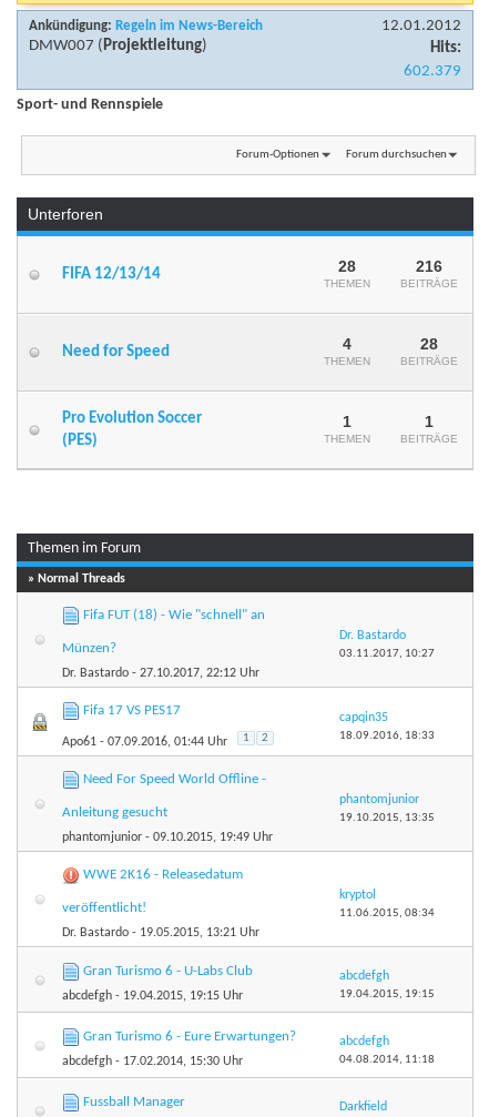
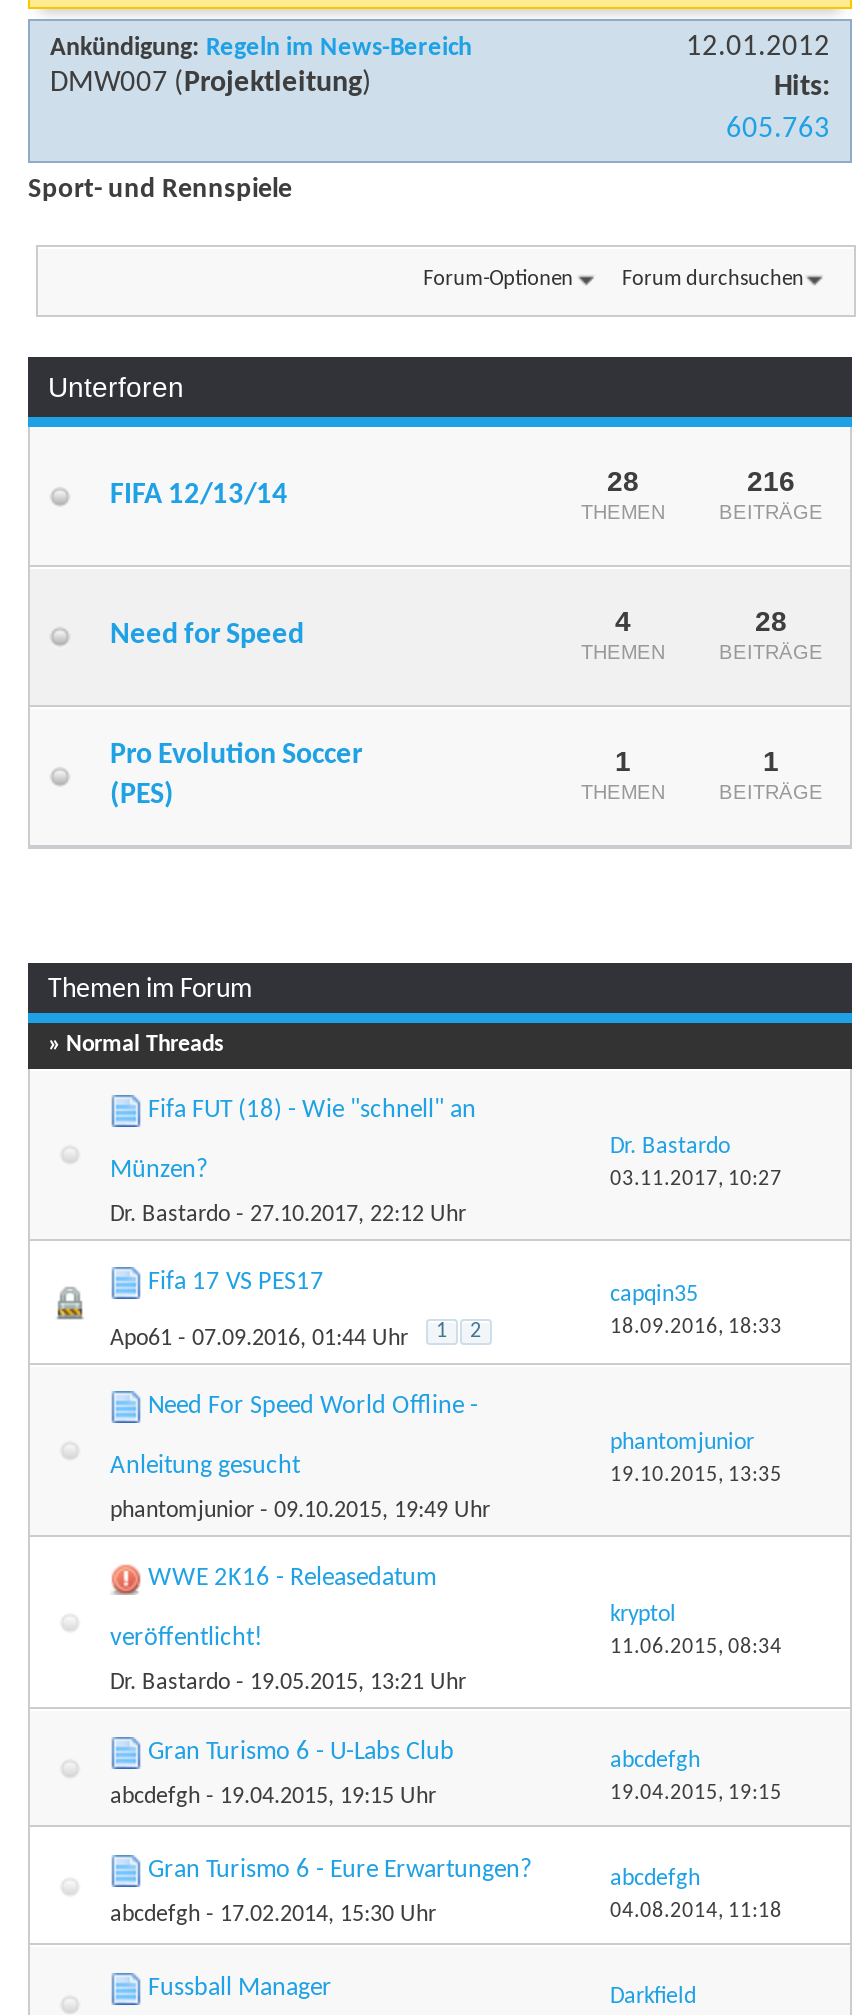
[404,63,461,80] 602.379 -> [726,115,830,145] 605.763

